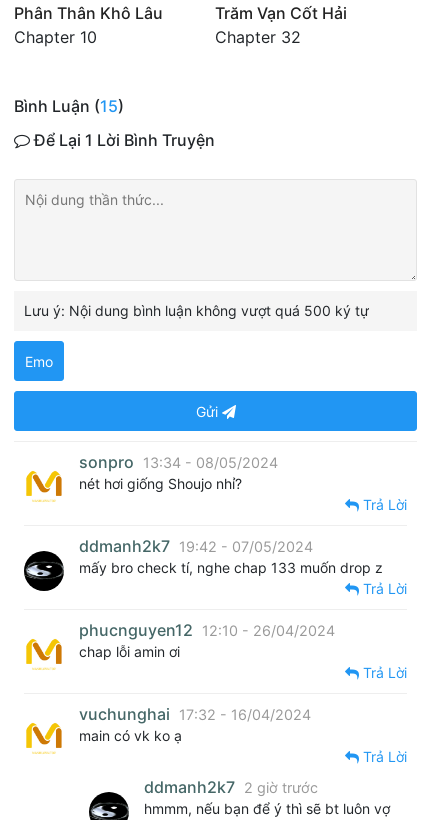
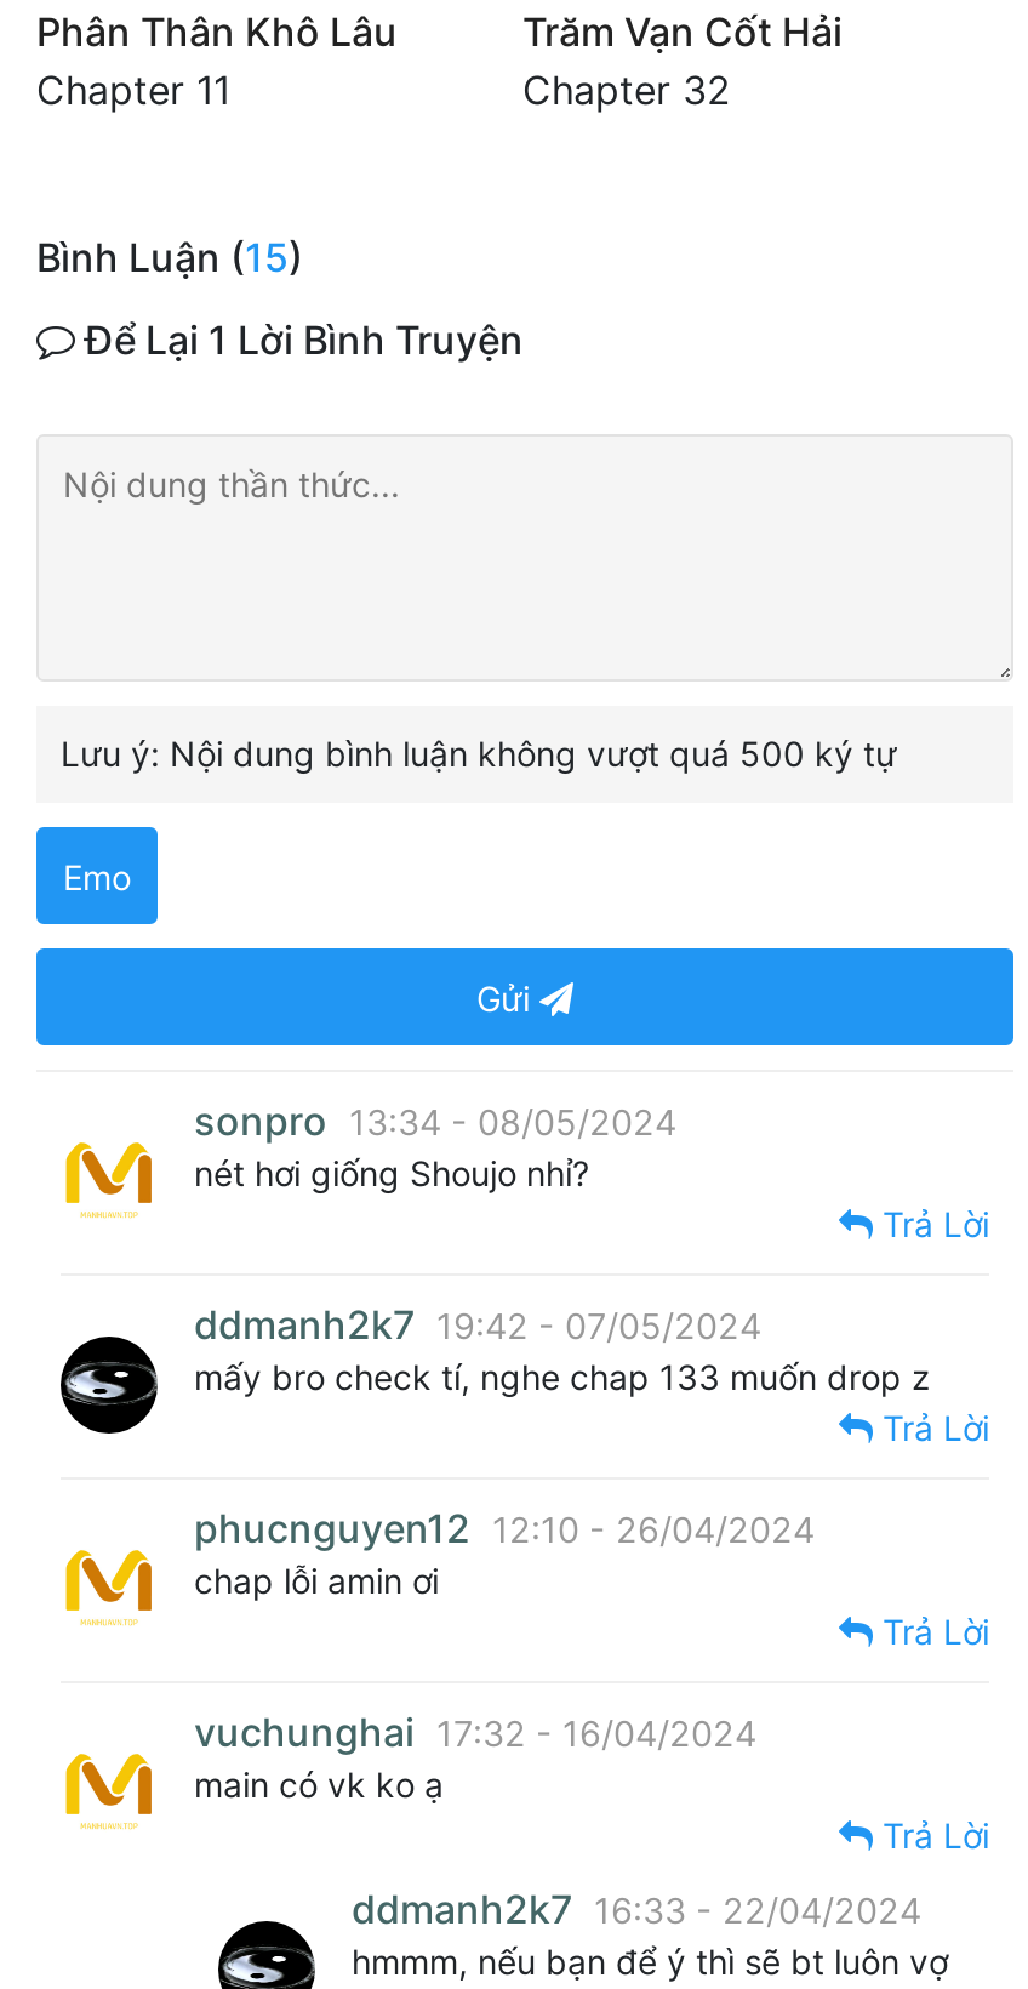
[14,27,97,47] Chapter 10 -> [36,66,230,114] Chapter 11
[144,777,318,797] ddmanh2k7 2 giờ trước -> [352,1885,921,1934] ddmanh2k7 16:33 - 22/04/2024

